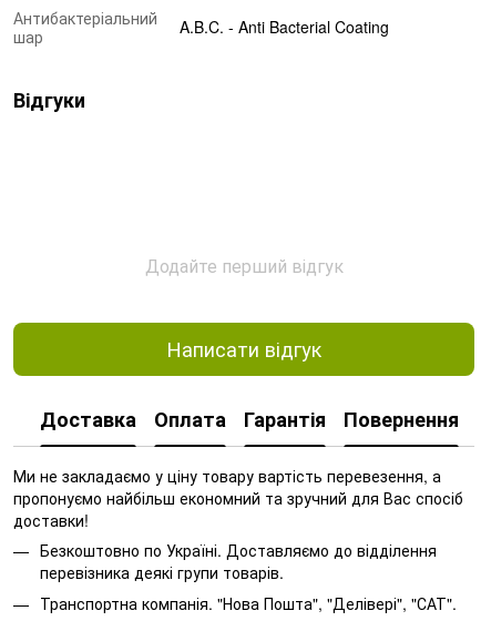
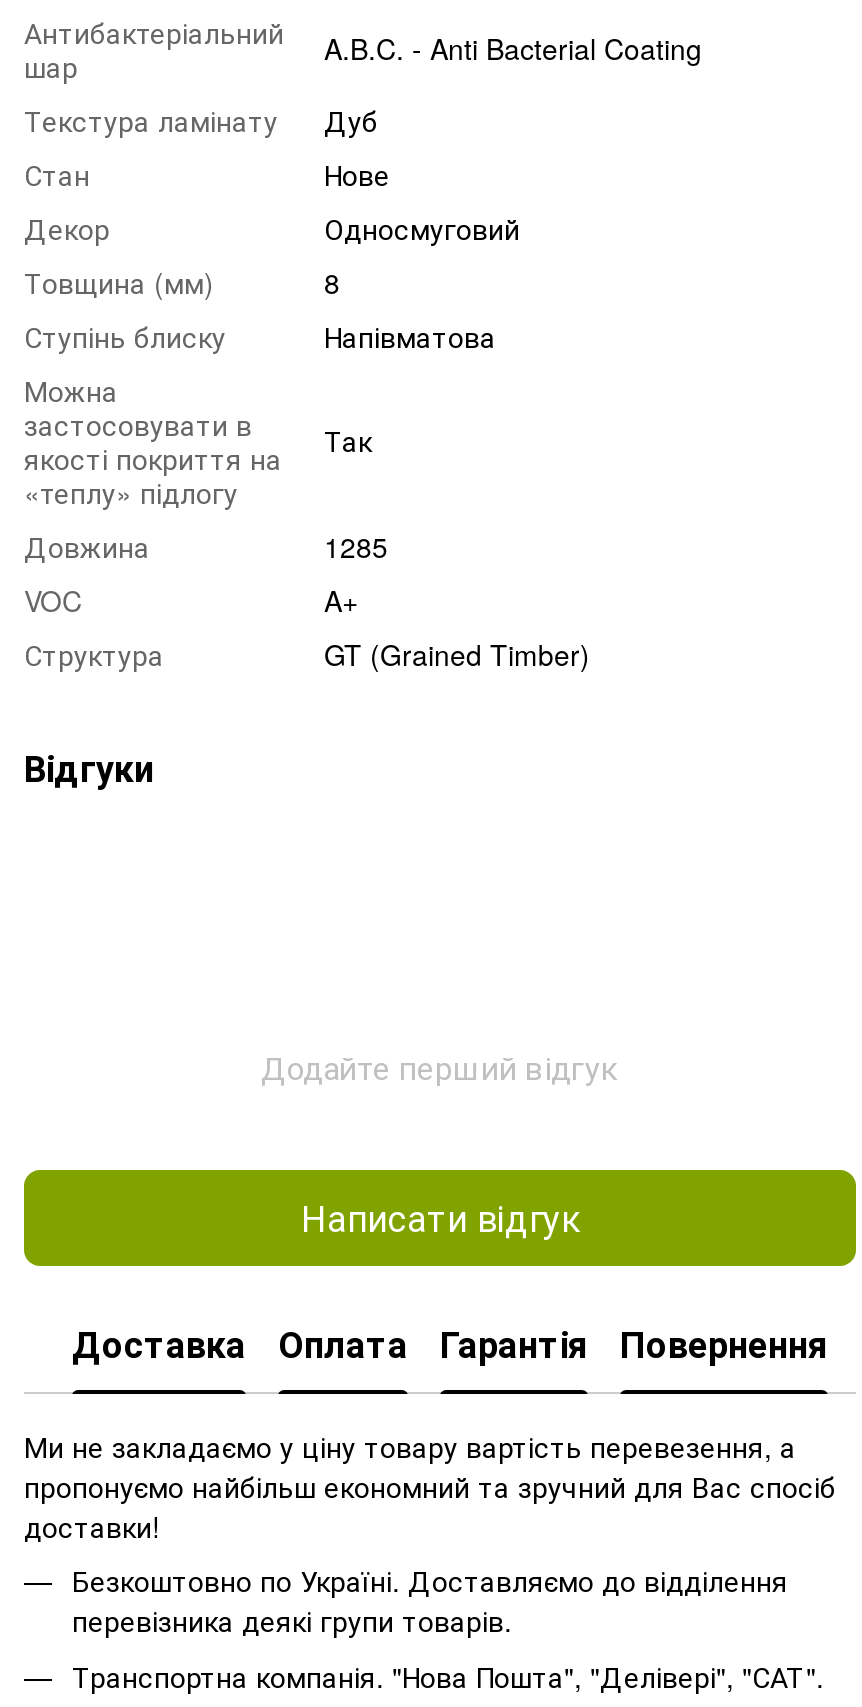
none -> [24,99,520,511] Текстура ламінату | Дуб | Стан | Нове | Декор | Односмуговий | Товщина (мм) | 8 | Ступінь блиску | Напівматова | Можна | застосовувати в | якості покриття на | «теплу» підлогу
none -> [24,419,590,673] Так | Довжина | 1285 | VOC | A+ | Структура | GT (Grained Timber)

